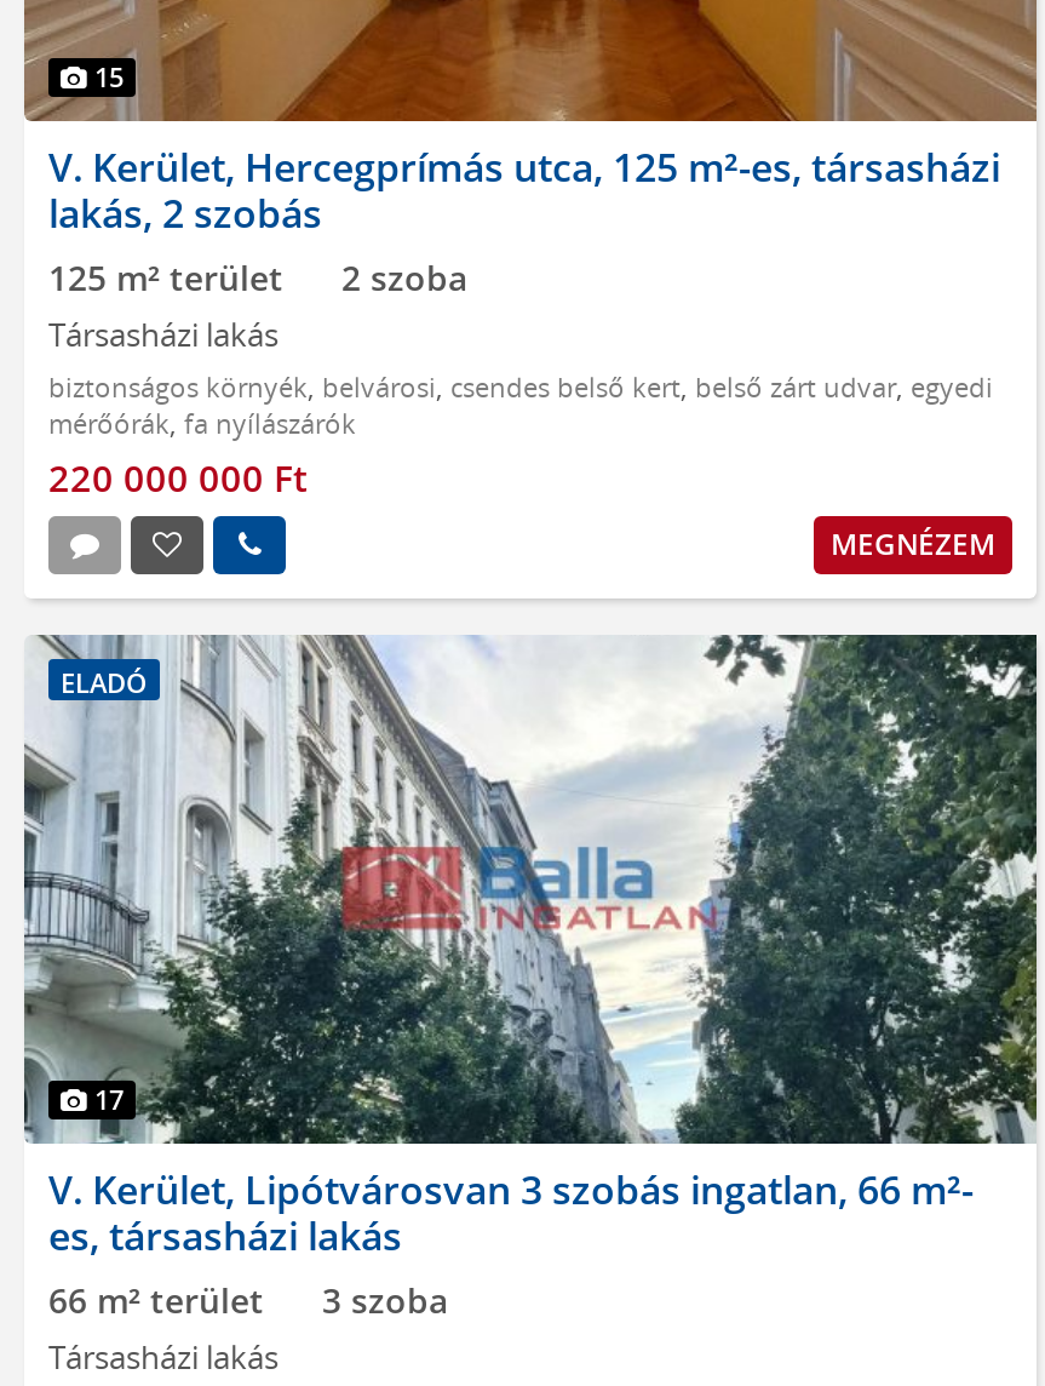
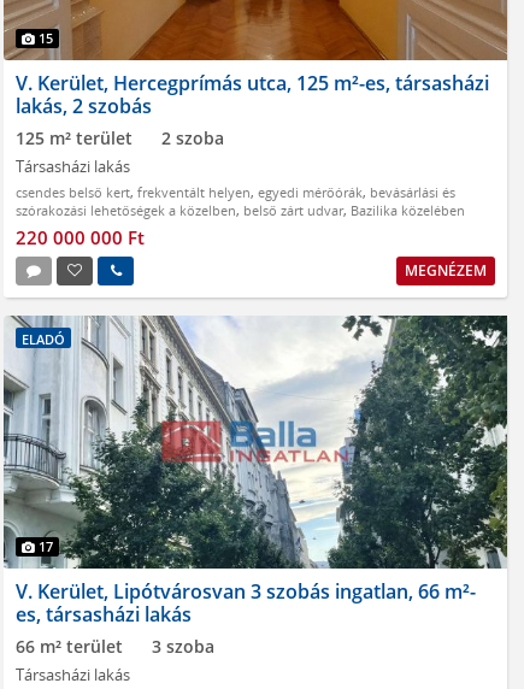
[48,368,993,441] biztonságos környék, belvárosi, csendes belső kert, belső zárt udvar, egyedi | mérőórák, fa nyílászárók -> [16,183,465,219] csendes belső kert, frekventált helyen, egyedi mérőórák, bevásárlási és | szórakozási lehetőségek a közelben, belső zárt udvar, Bazilika közelében

